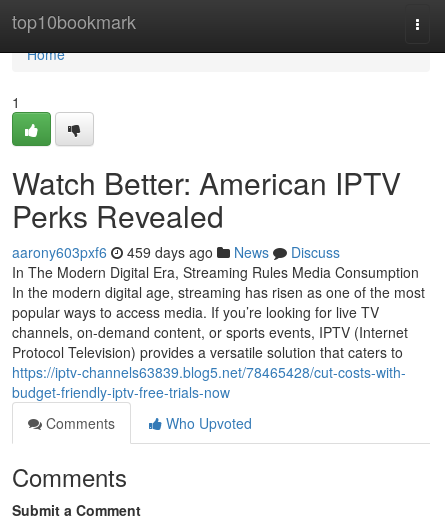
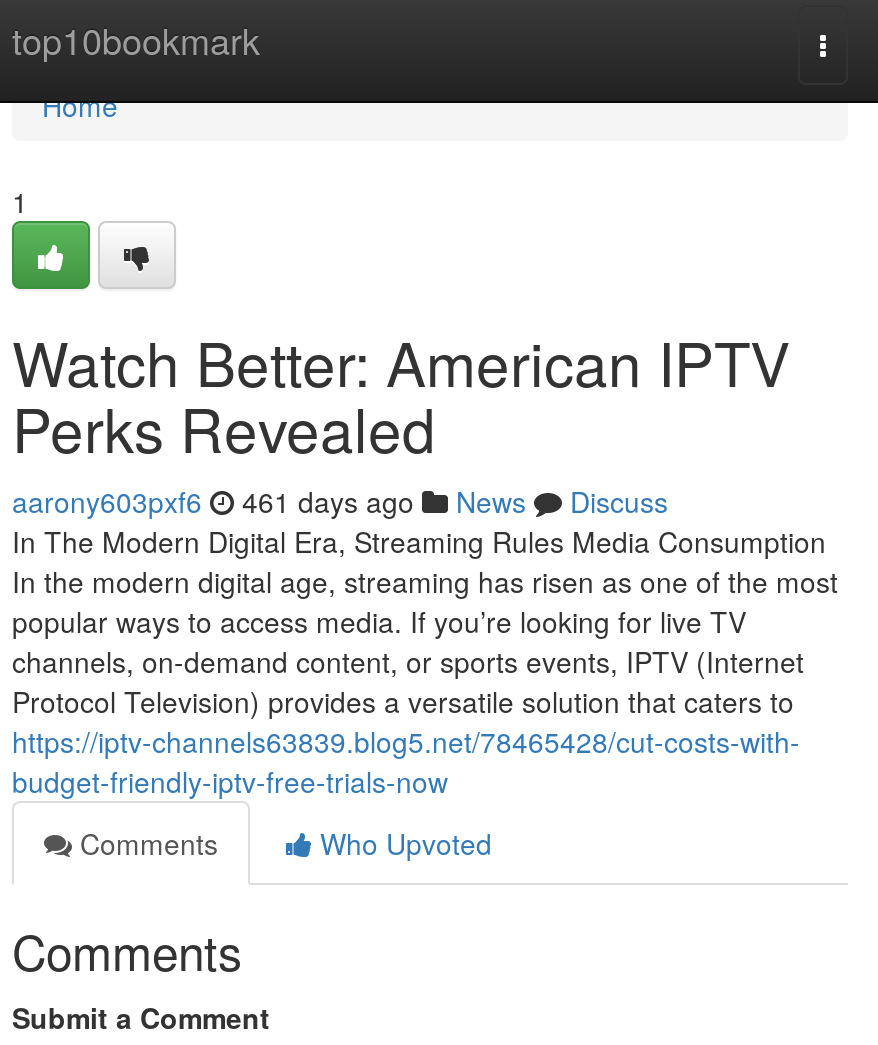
[12,242,340,262] aarony603pxf6 459 days ago News Discuss -> [12,481,668,521] aarony603pxf6 461 days ago News Discuss

